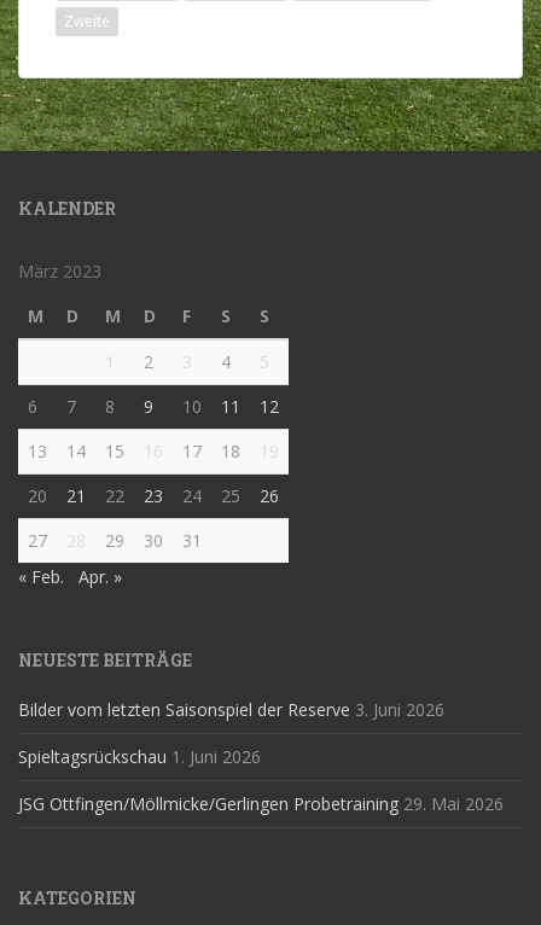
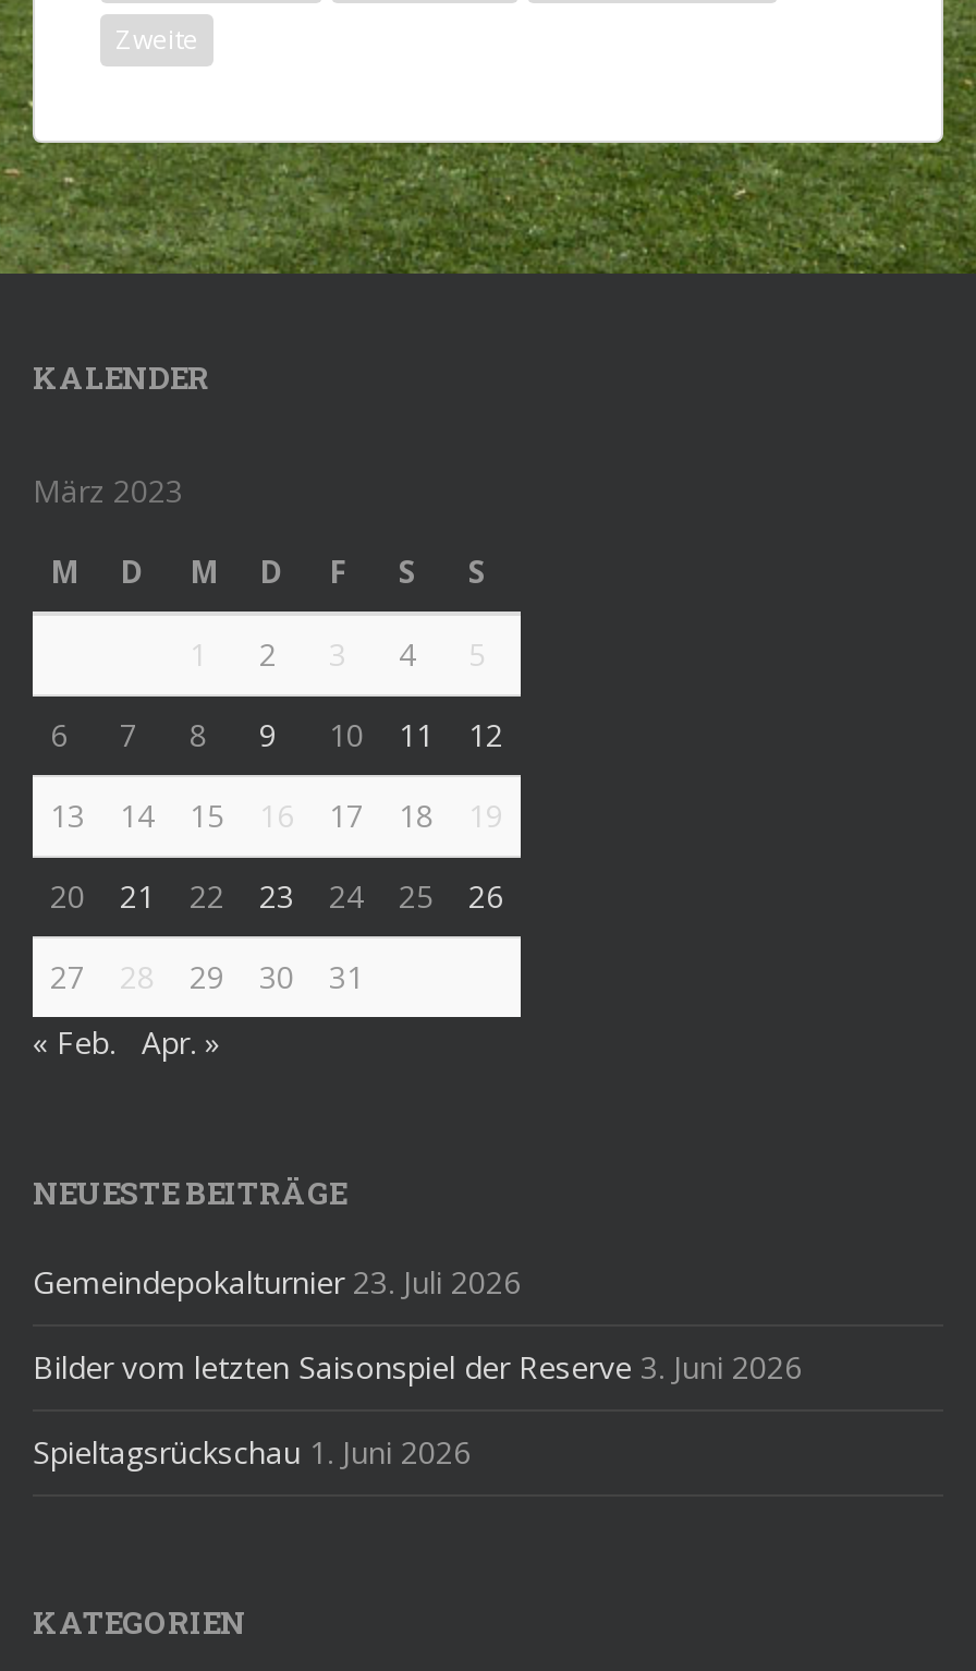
none -> [33,1260,521,1302] Gemeindepokalturnier 23. Juli 2026
moved [18,698,444,768] -> [33,1345,802,1472]: Bilder vom letzten Saisonspiel der Reserve 3. Juni 2026 | Spieltagsrückschau 1. Juni 2026
[18,792,504,815] JSG Ottfingen/Möllmicke/Gerlingen Probetraining 29. Mai 2026 -> none

